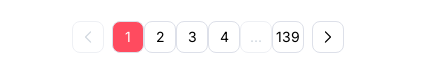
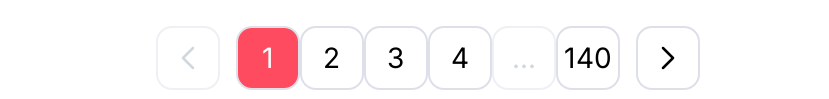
[276,28,300,45] 139 -> [564,40,612,74] 140

